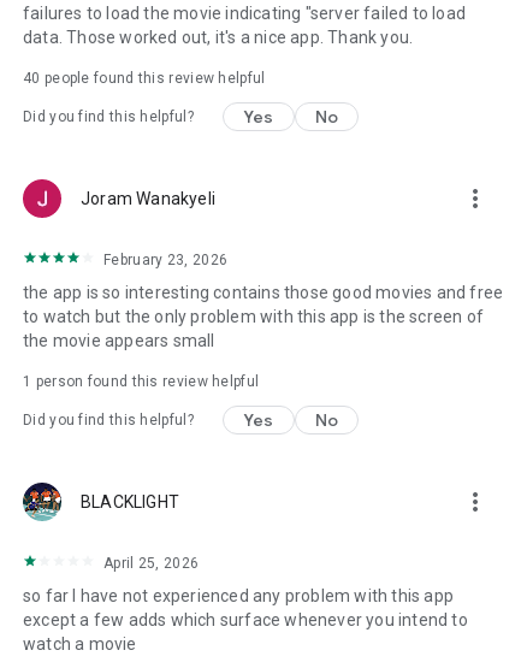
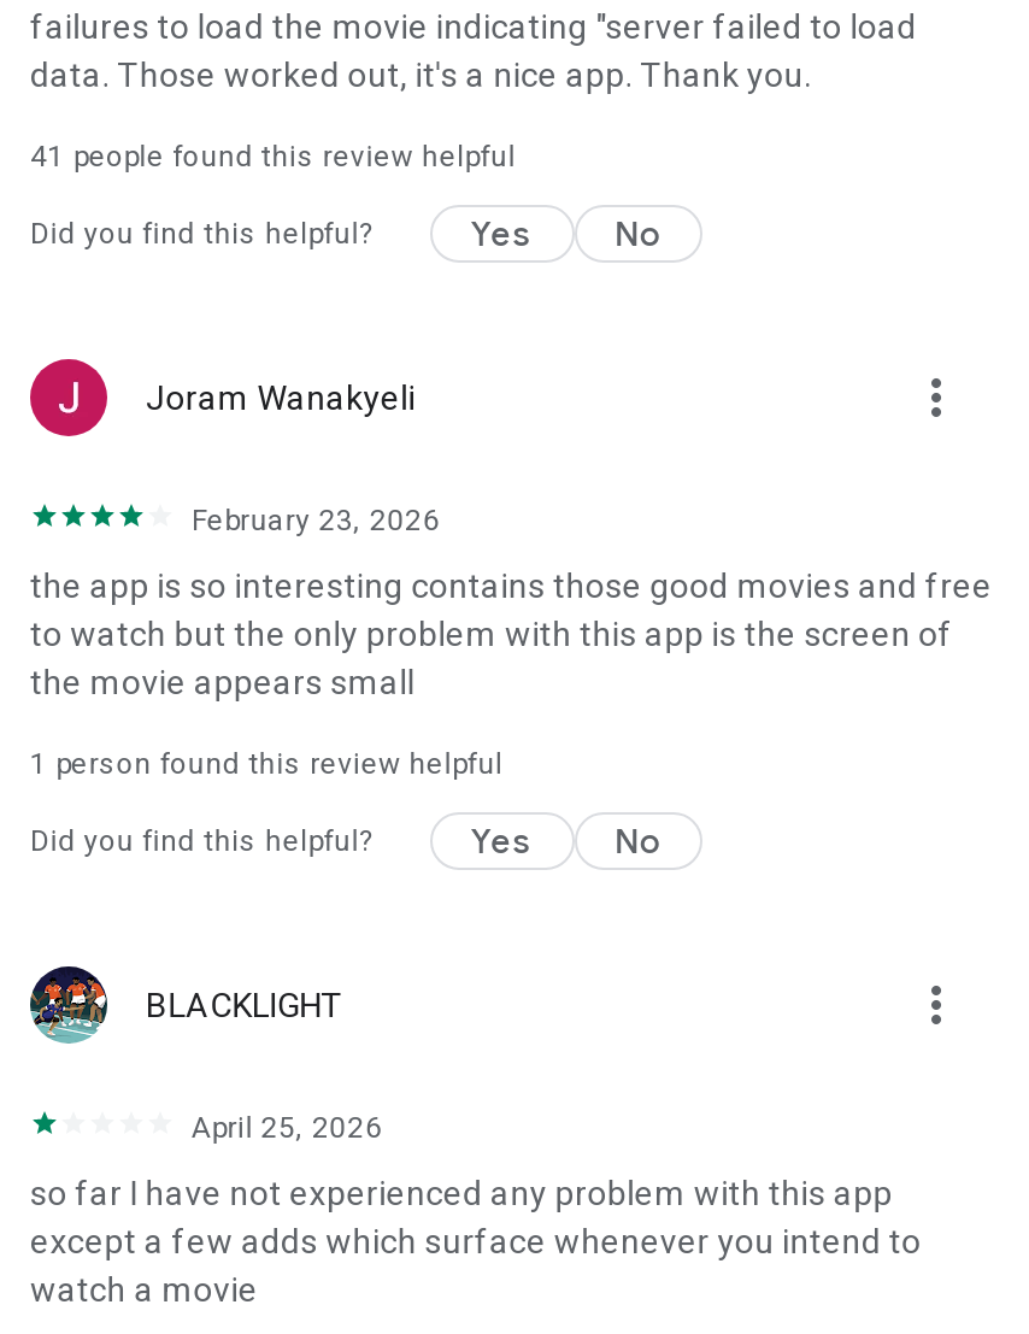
[23,70,265,87] 40 people found this review helpful -> [30,140,516,174] 41 people found this review helpful

